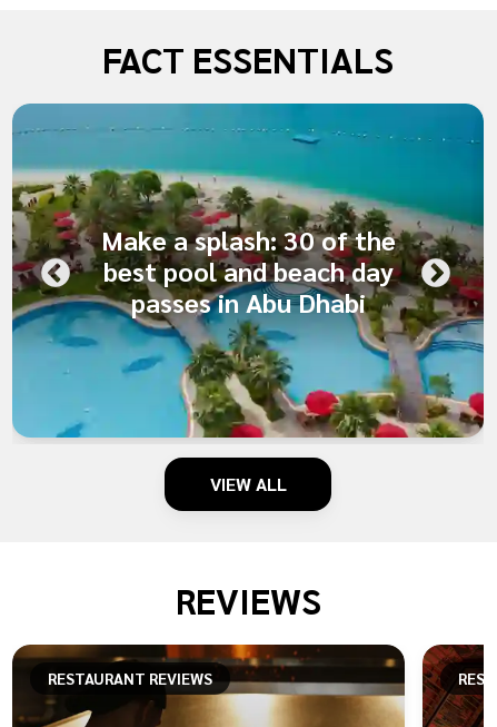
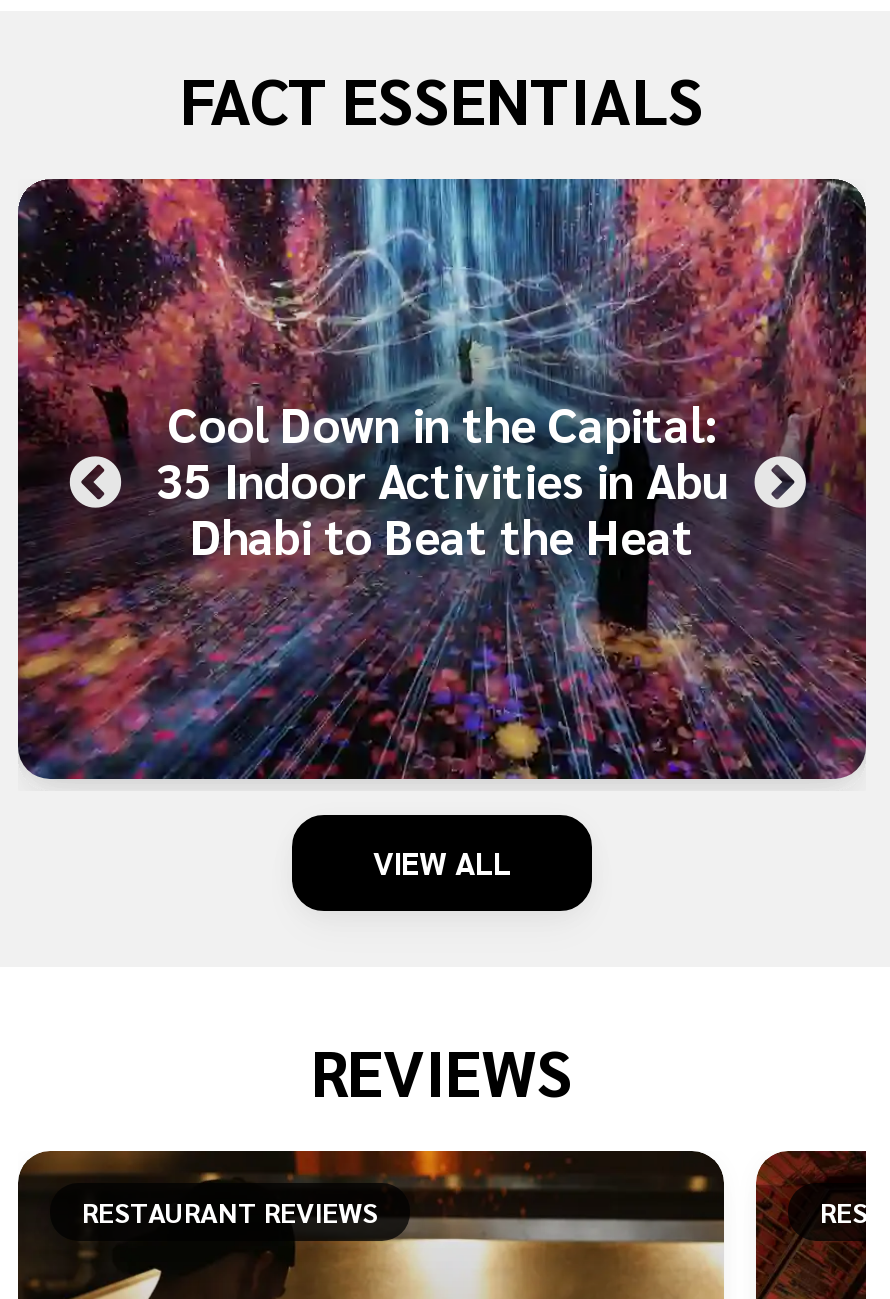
[11,102,485,439] [image] | Make a splash: 30 of the | best pool and beach day | passes in Abu Dhabi -> [16,177,868,781] [image] | Cool Down in the Capital: | 35 Indoor Activities in Abu | Dhabi to Beat the Heat

